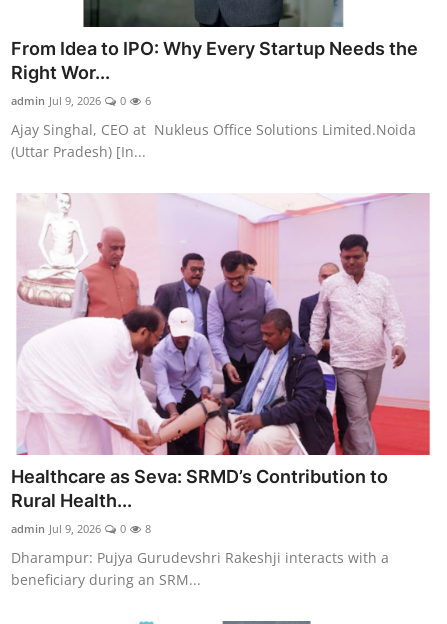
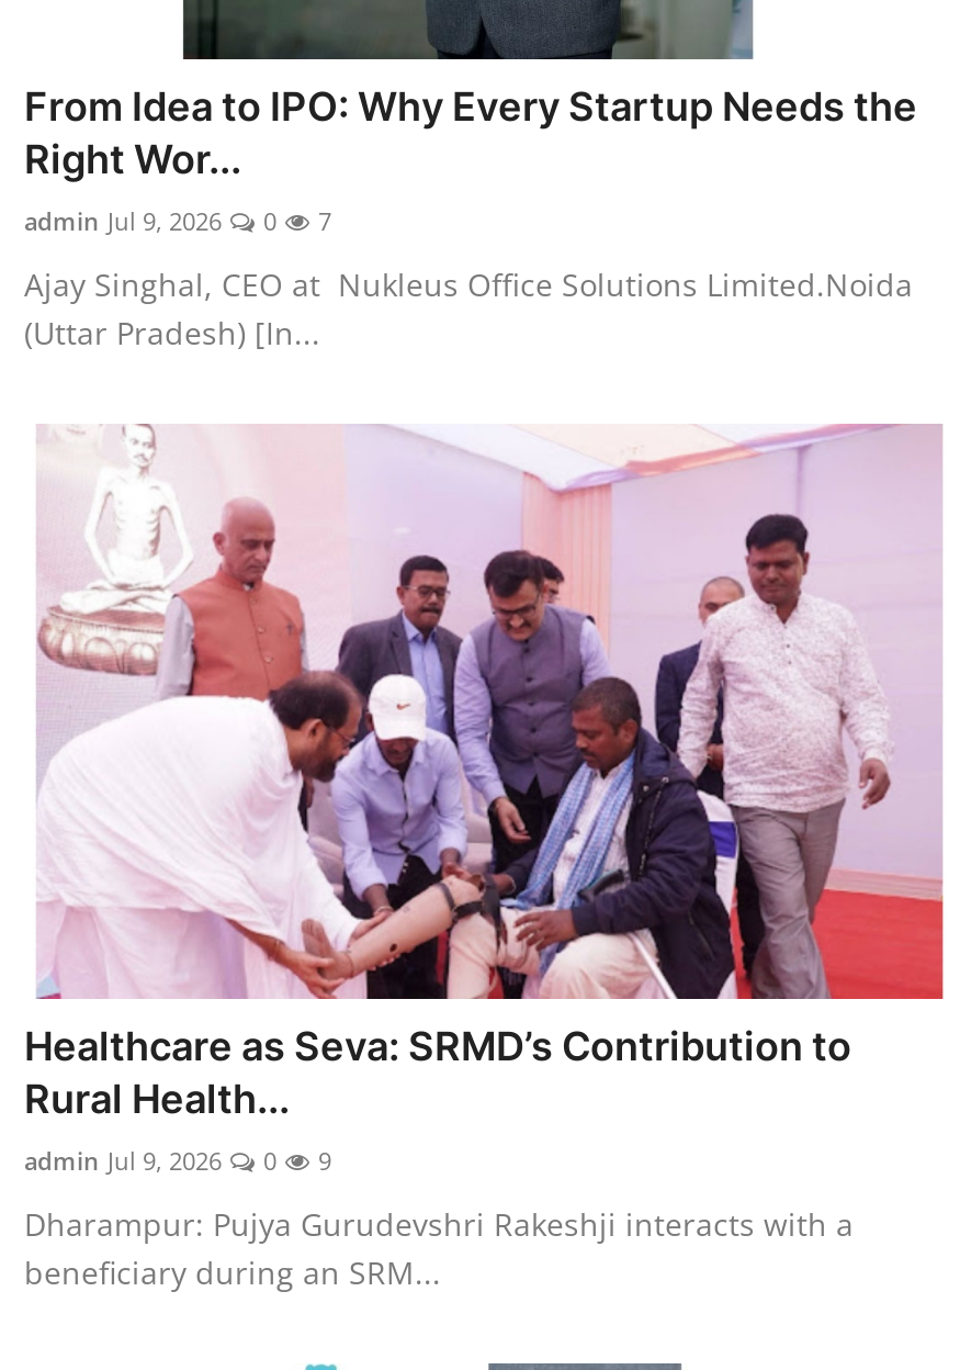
[11,93,151,108] admin Jul 9, 2026 0 6 -> [24,203,331,236] admin Jul 9, 2026 0 7
[11,521,151,536] admin Jul 9, 2026 0 8 -> [24,1144,331,1177] admin Jul 9, 2026 0 9

